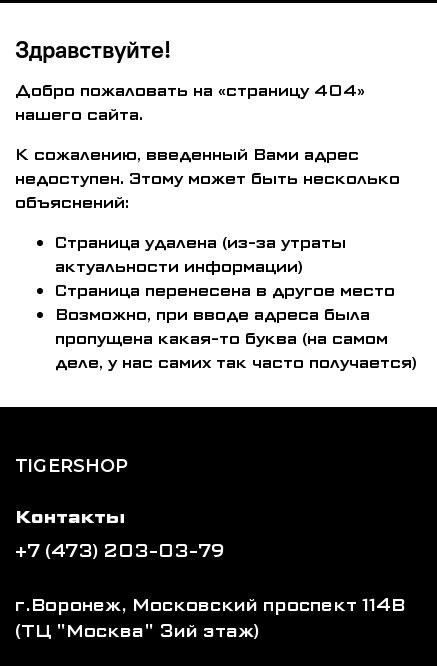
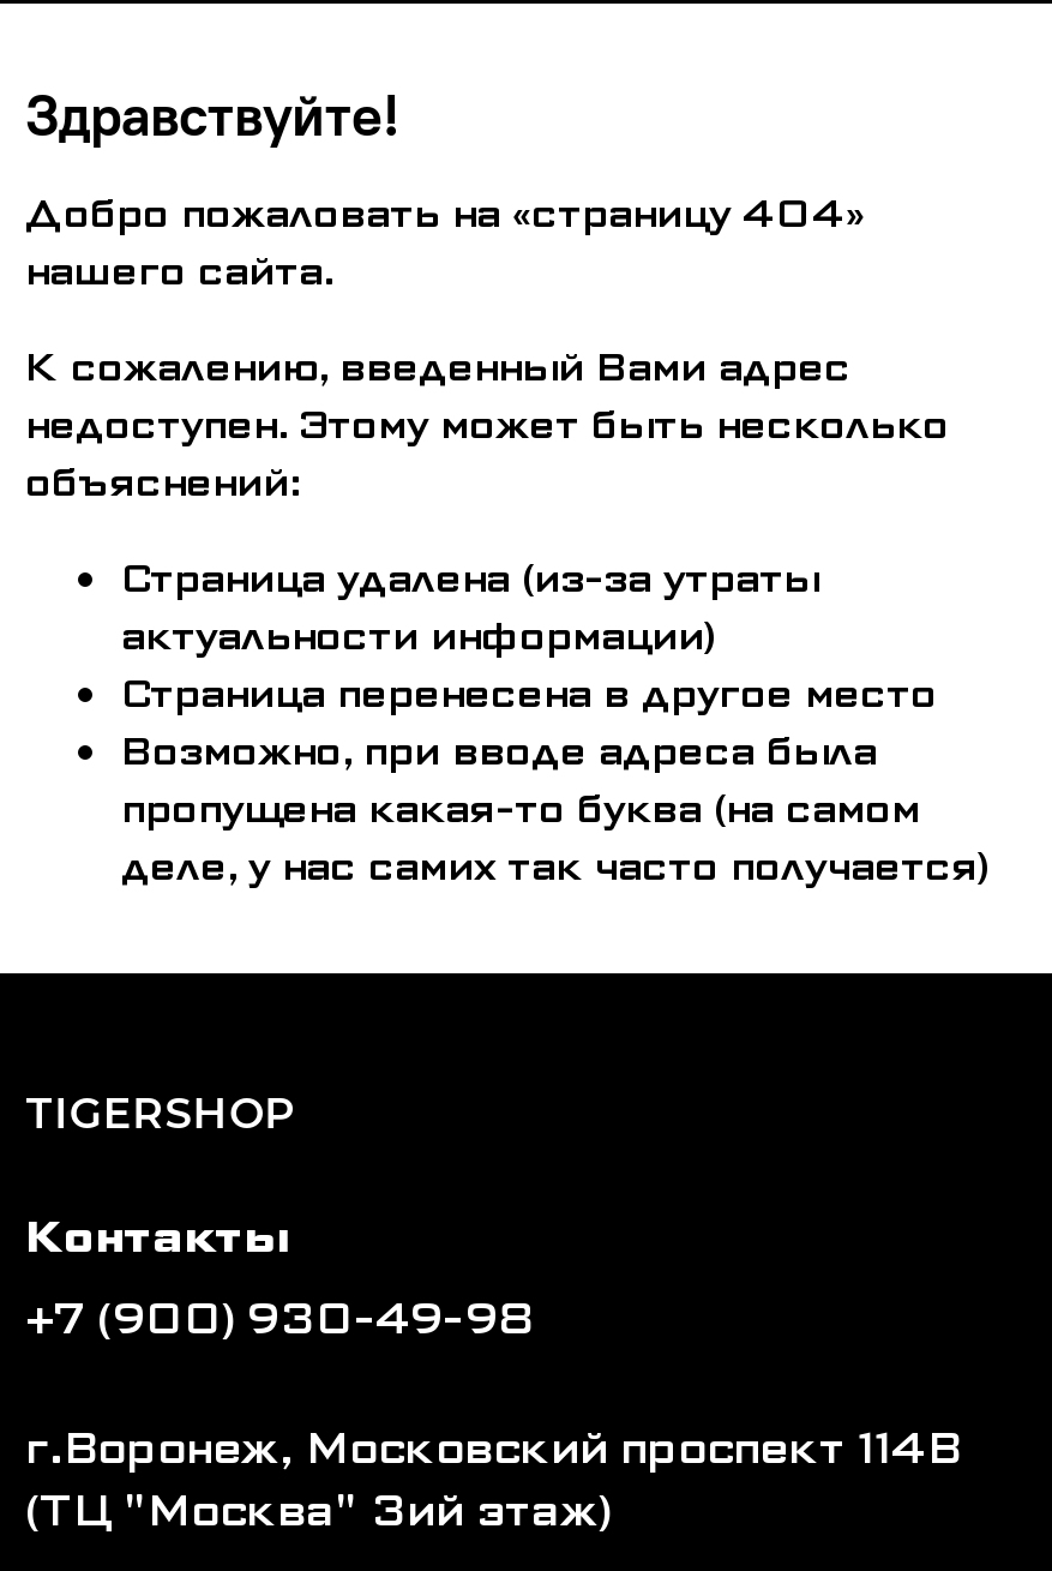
[15,538,225,564] +7 (473) 203-03-79 -> [25,1288,536,1351] +7 (900) 930-49-98

